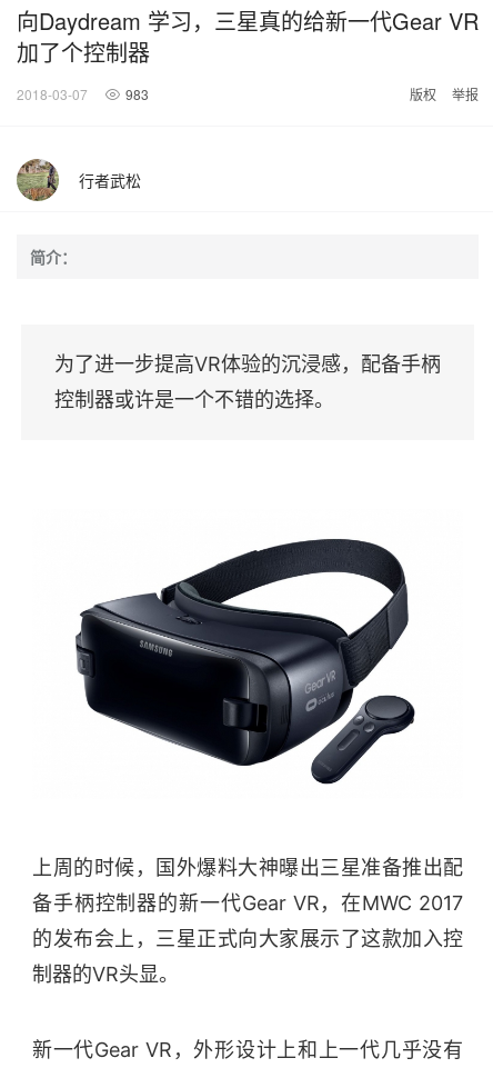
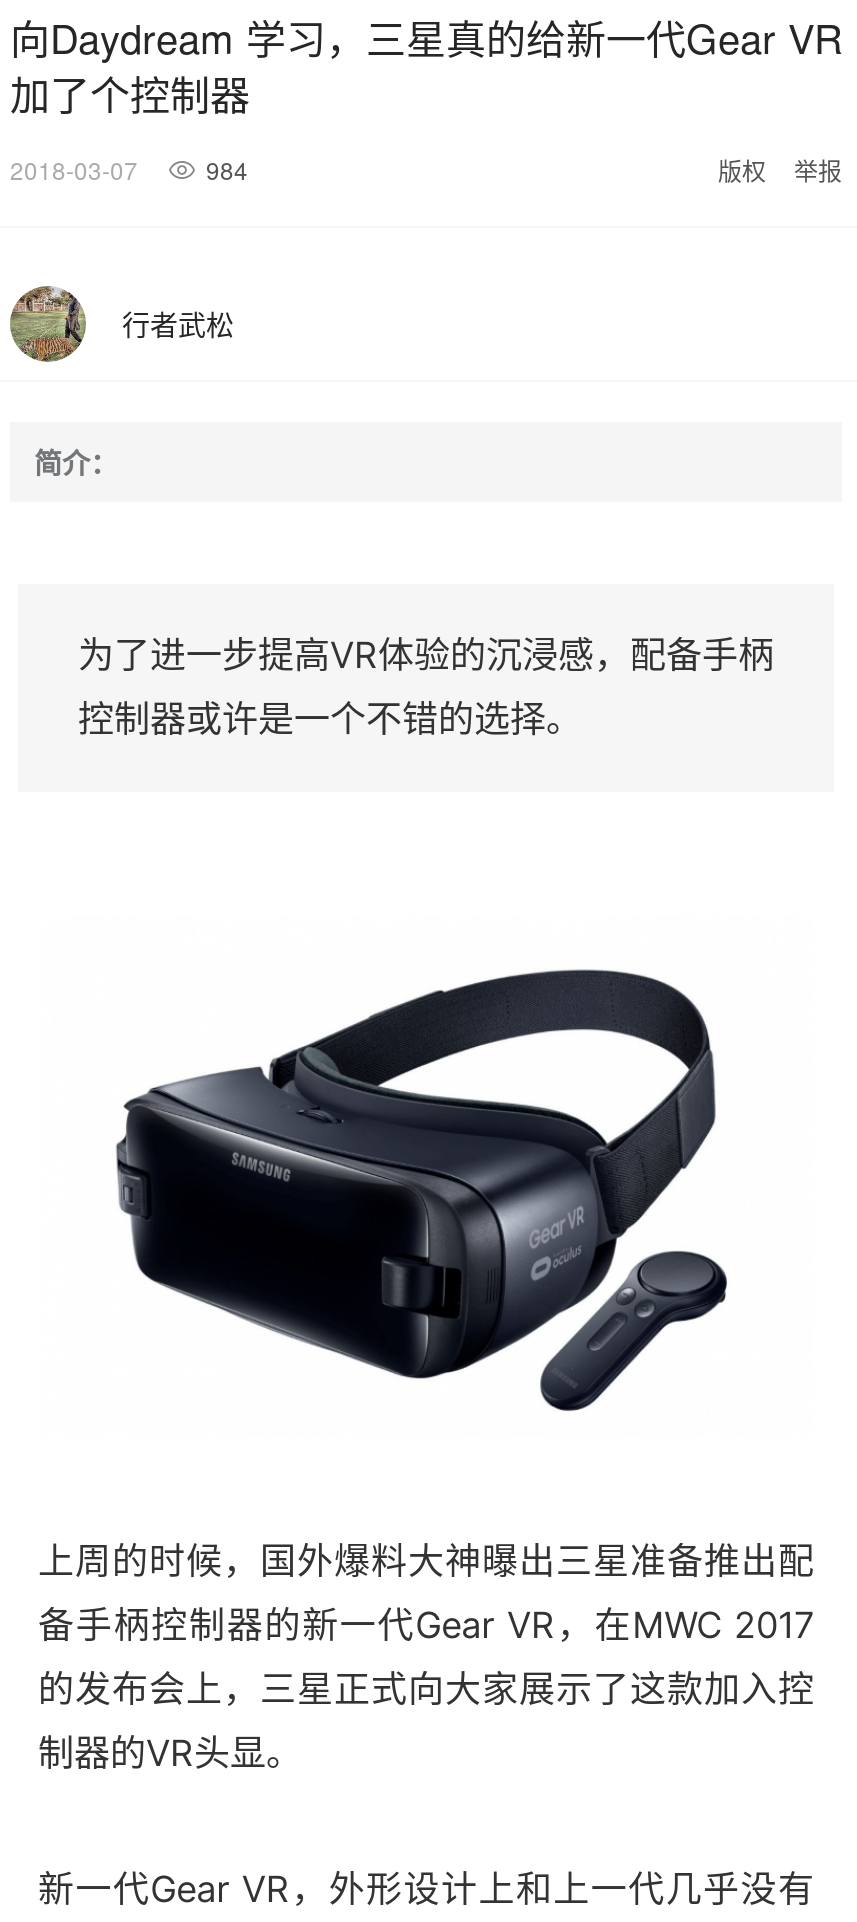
[17,84,149,103] 2018-03-07 983 -> [10,152,248,186] 2018-03-07 984

